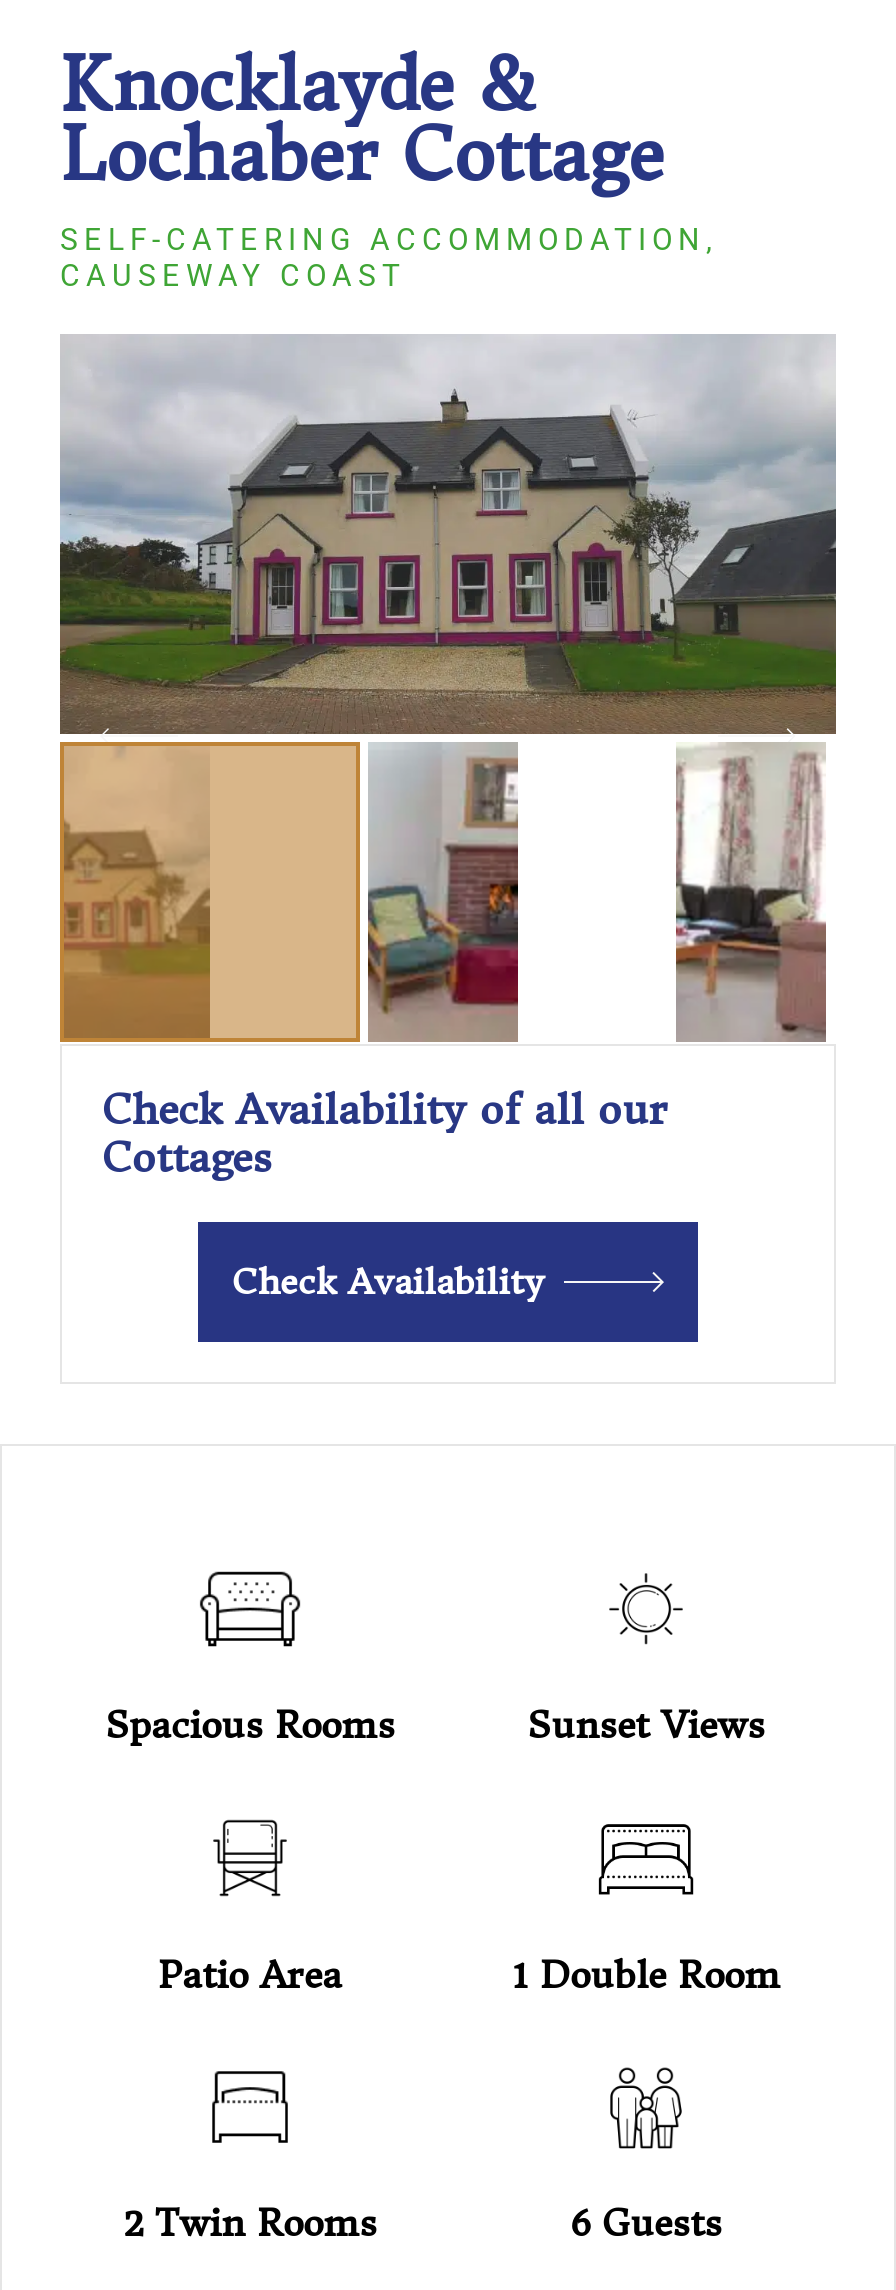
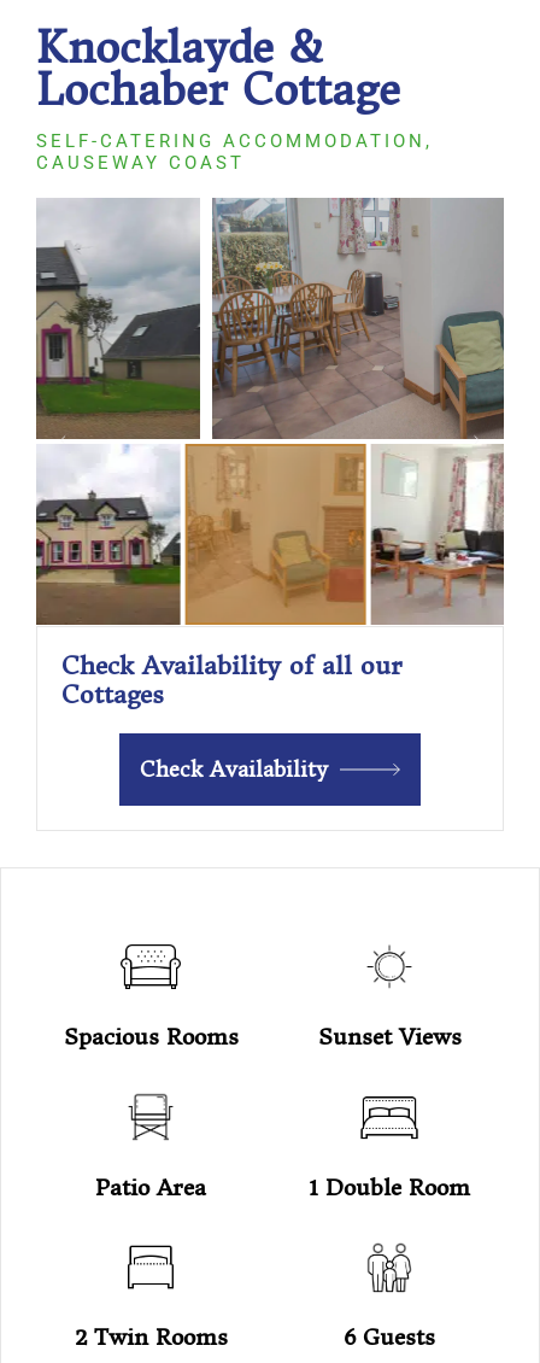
[58,334,836,1044] [image] -> [35,198,505,626] [image]

